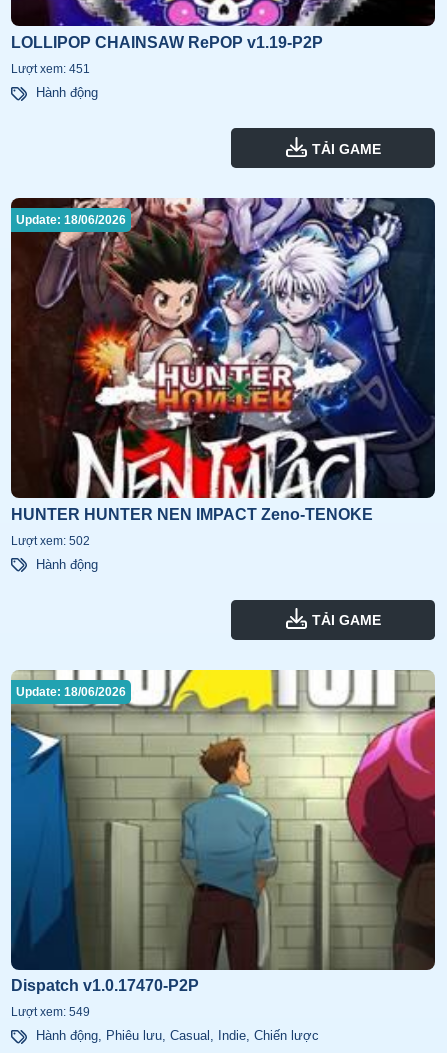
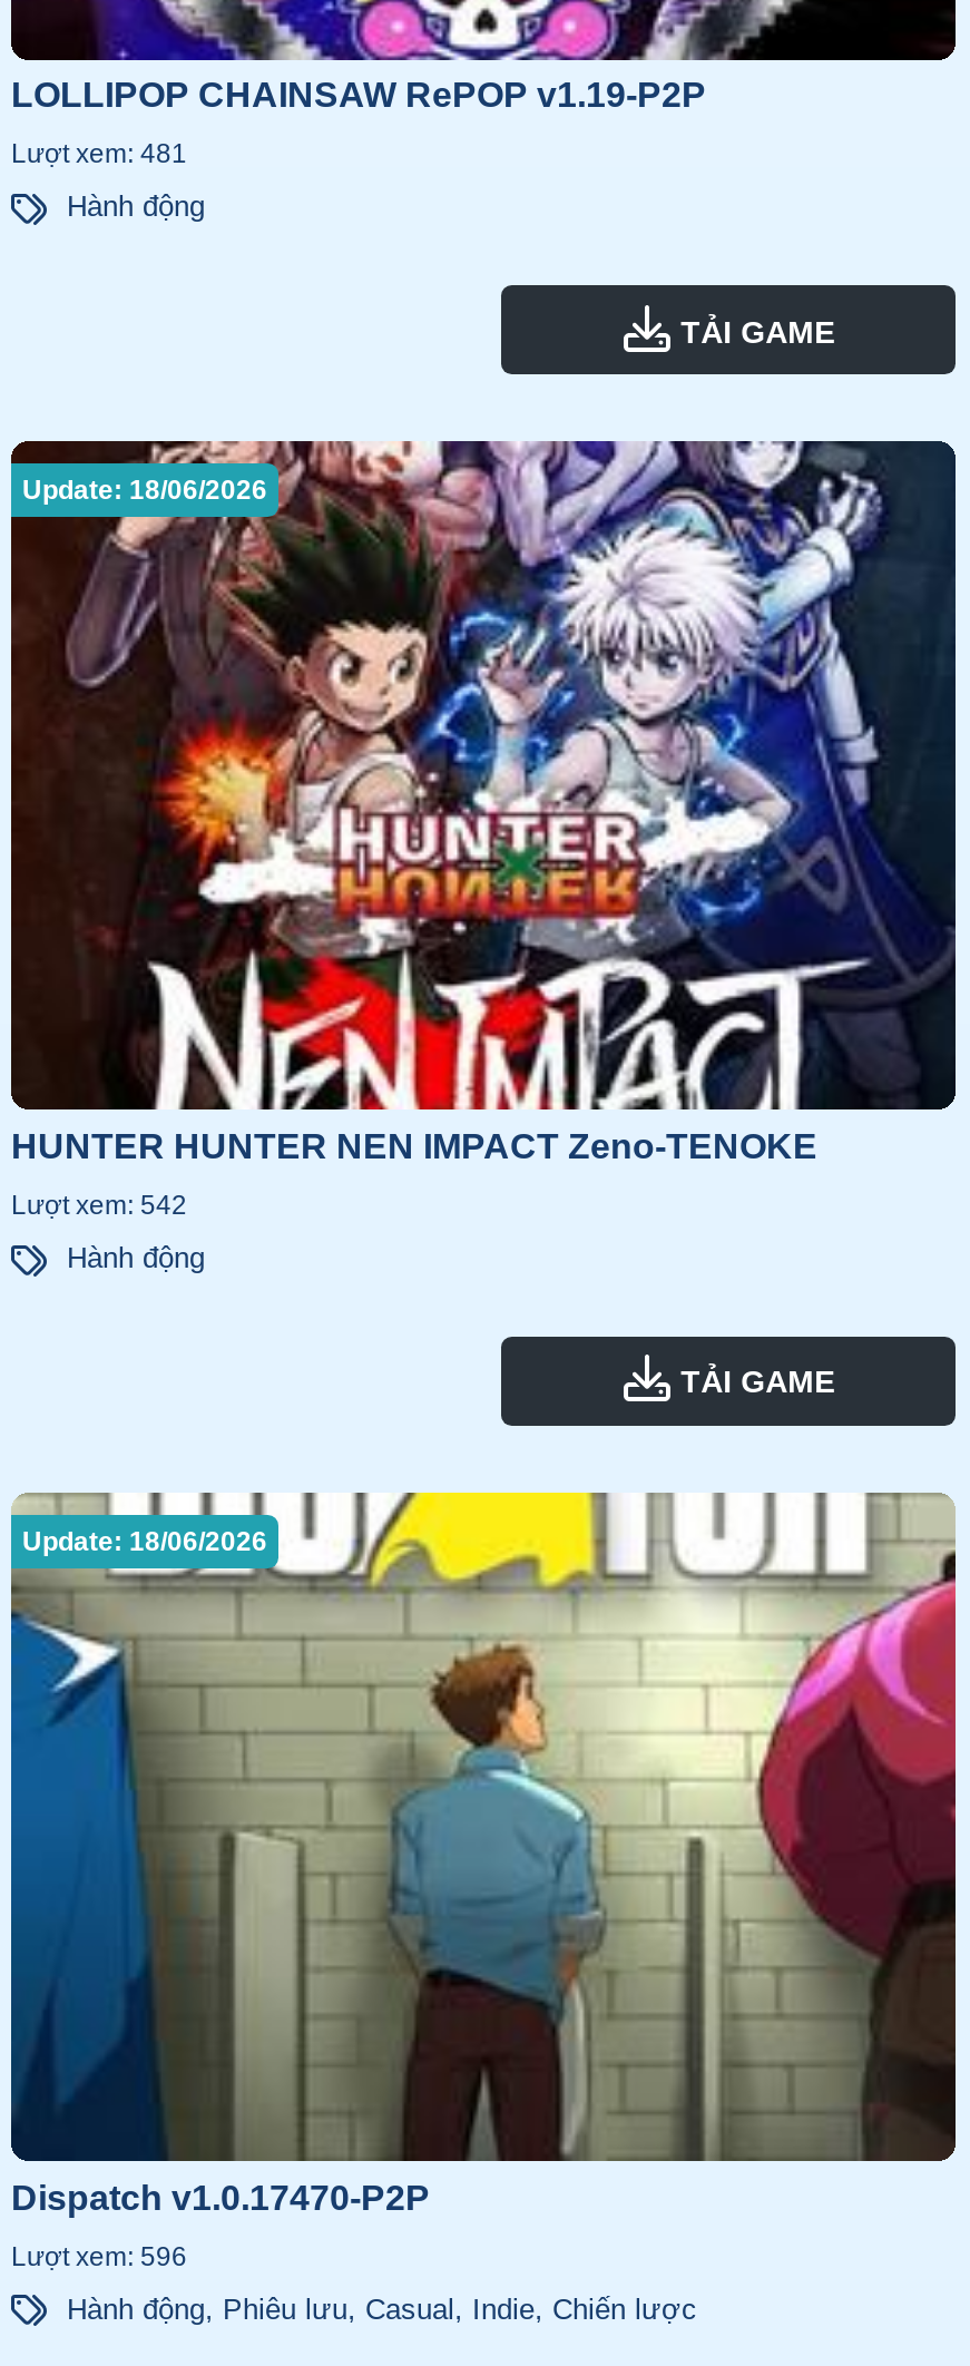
[11,62,90,76] Lượt xem: 451 -> [11,138,187,170] Lượt xem: 481
[11,534,90,548] Lượt xem: 502 -> [11,1189,187,1220] Lượt xem: 542
[11,1005,90,1019] Lượt xem: 549 -> [11,2240,187,2271] Lượt xem: 596

